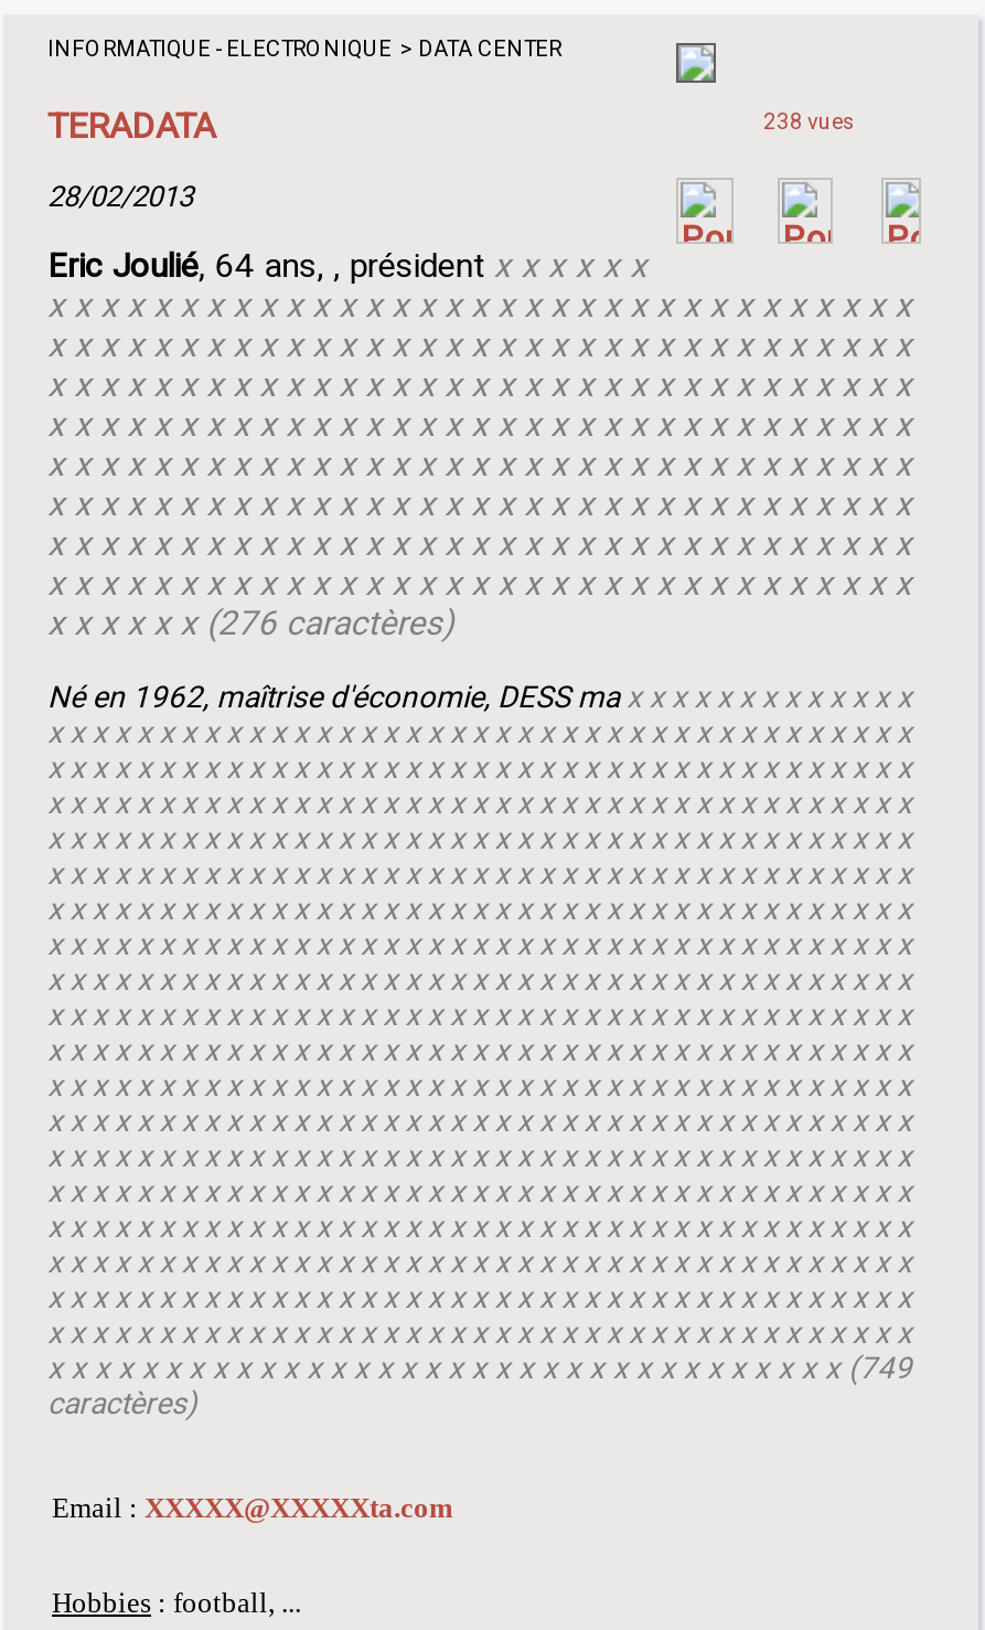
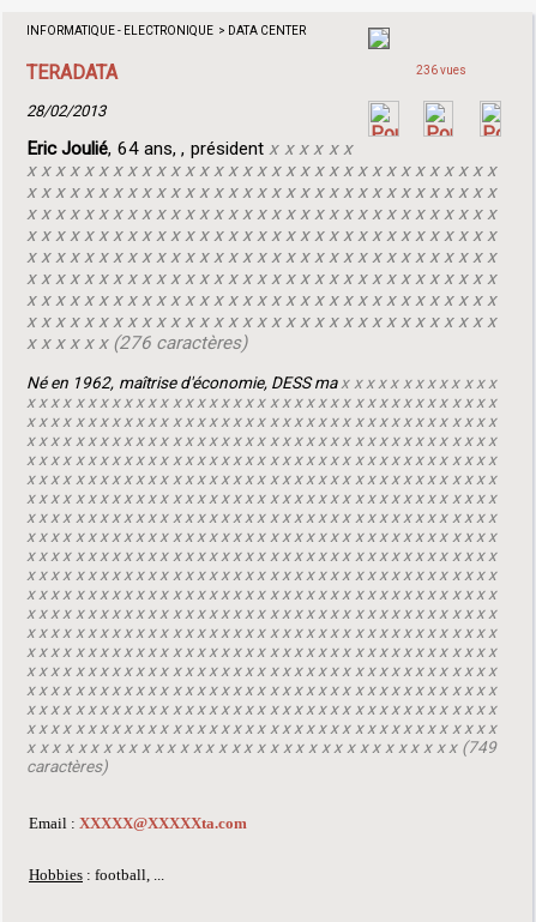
[763,109,856,134] 238 vues -> [415,64,466,77] 236 vues

